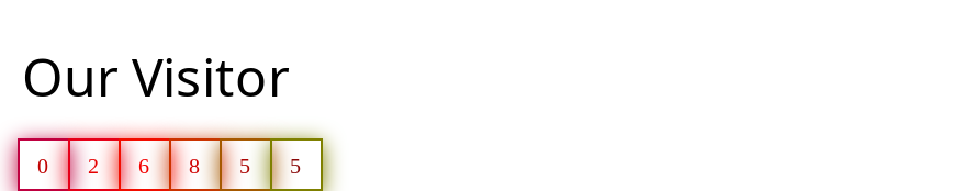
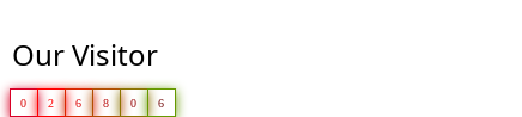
[239,153,250,177] 5 -> [130,96,136,109] 0
[290,153,301,177] 5 -> [158,96,164,109] 6

